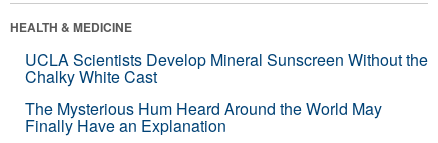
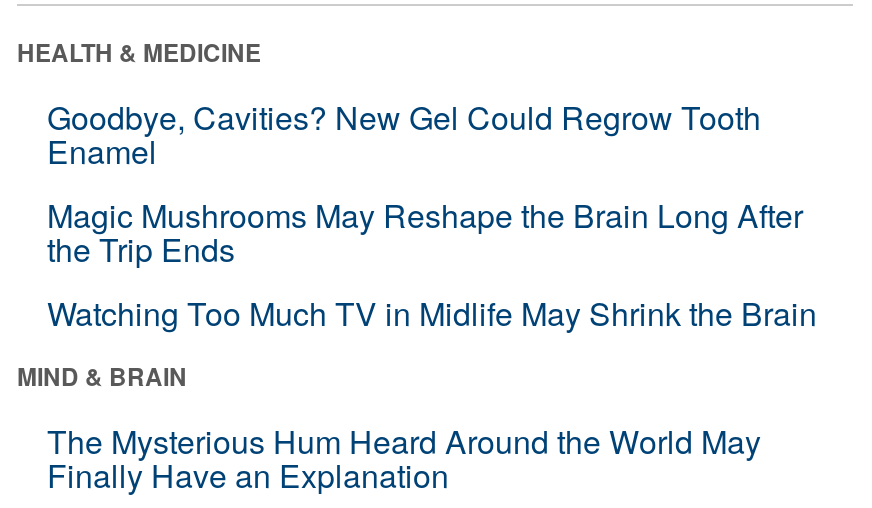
[25,48,428,88] UCLA Scientists Develop Mineral Sunscreen Without the | Chalky White Cast -> [17,94,817,394] Goodbye, Cavities? New Gel Could Regrow Tooth | Enamel | Magic Mushrooms May Reshape the Brain Long After | the Trip Ends | Watching Too Much TV in Midlife May Shrink the Brain | MIND & BRAIN

